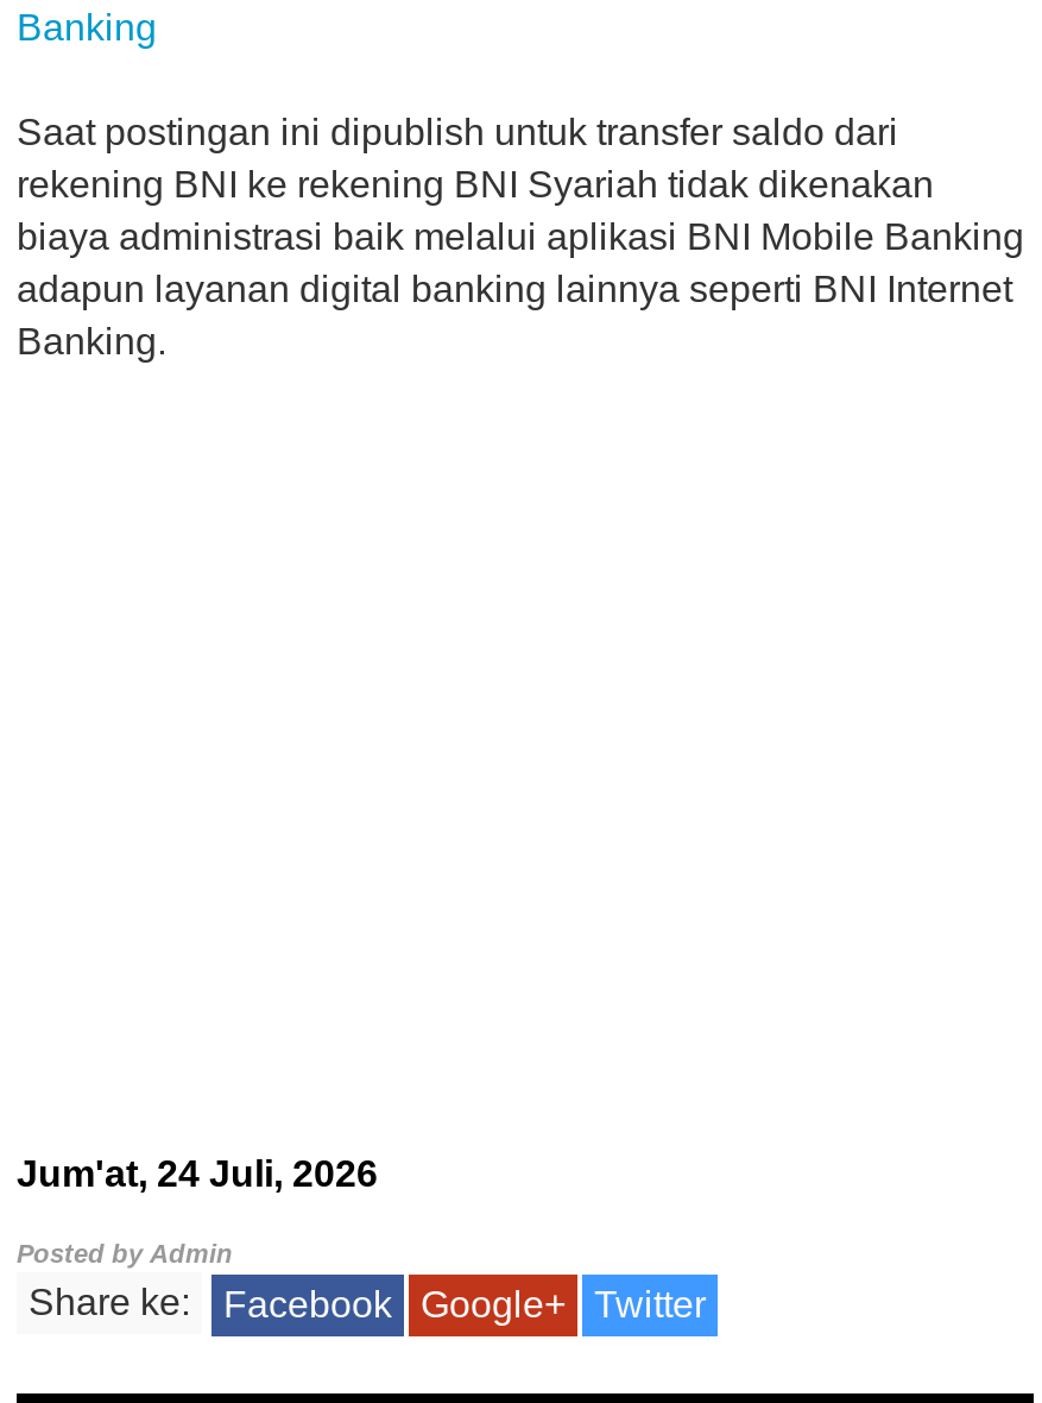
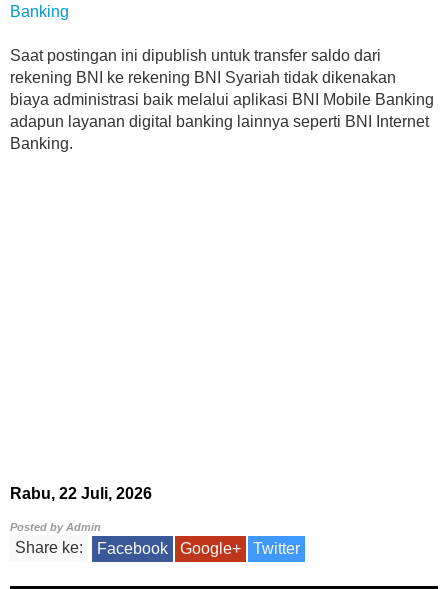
[17,1153,378,1194] Jum'at, 24 Juli, 2026 -> [10,485,152,502] Rabu, 22 Juli, 2026

